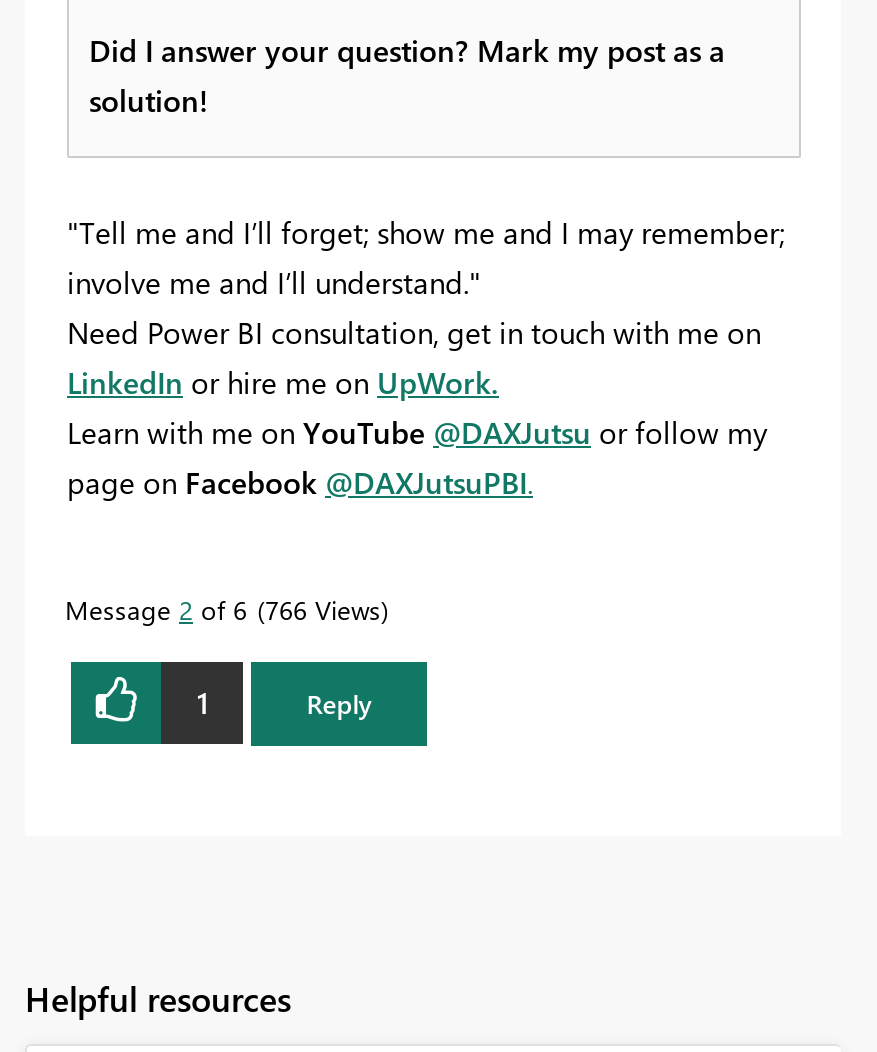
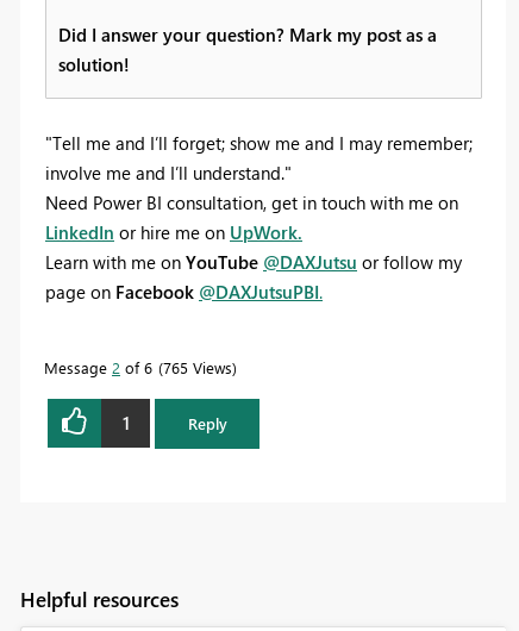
[65,591,381,625] Message 2 of 6 766 Views -> [44,357,232,377] Message 2 of 6 765 Views

